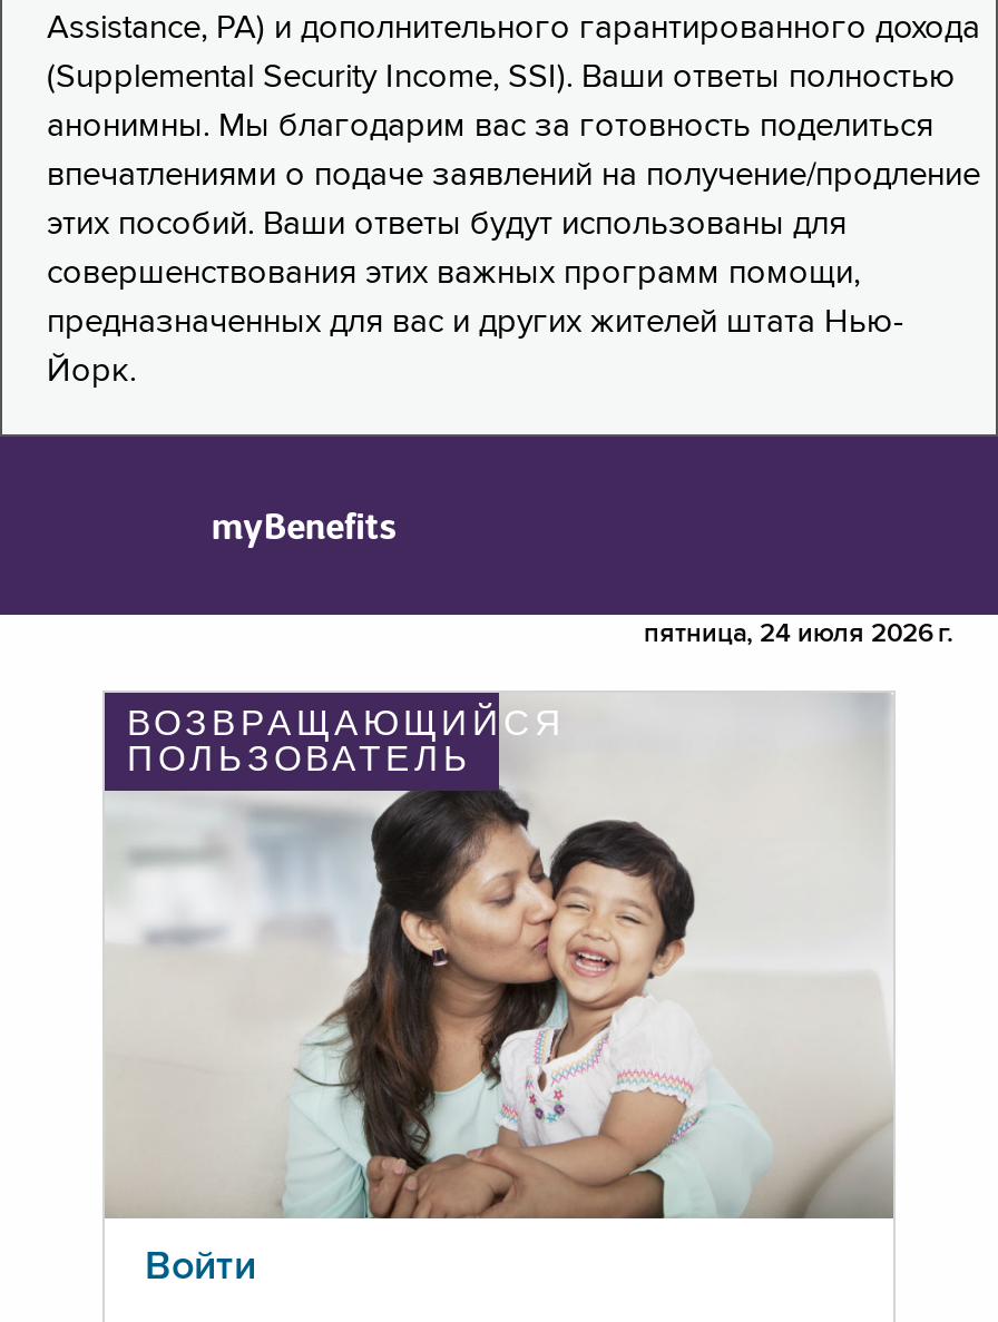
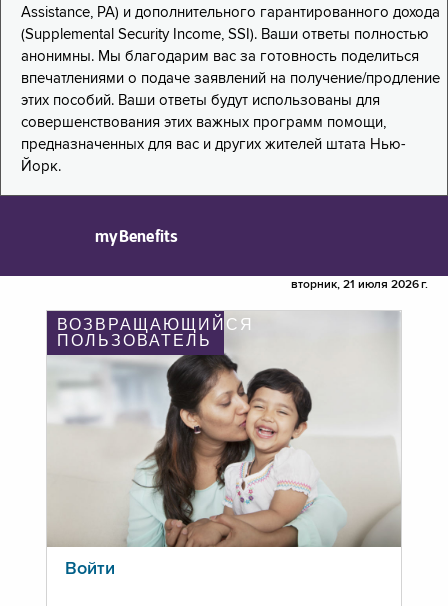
[644,622,953,648] пятница, 24 июля 2026 г. -> [291,279,428,291] вторник, 21 июля 2026 г.

